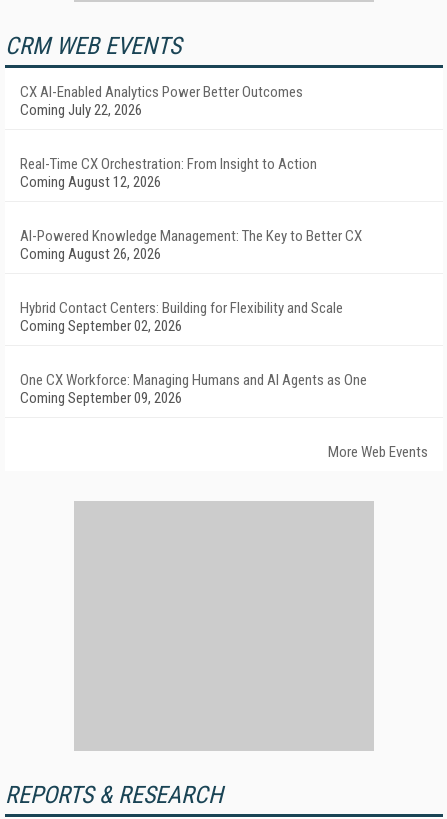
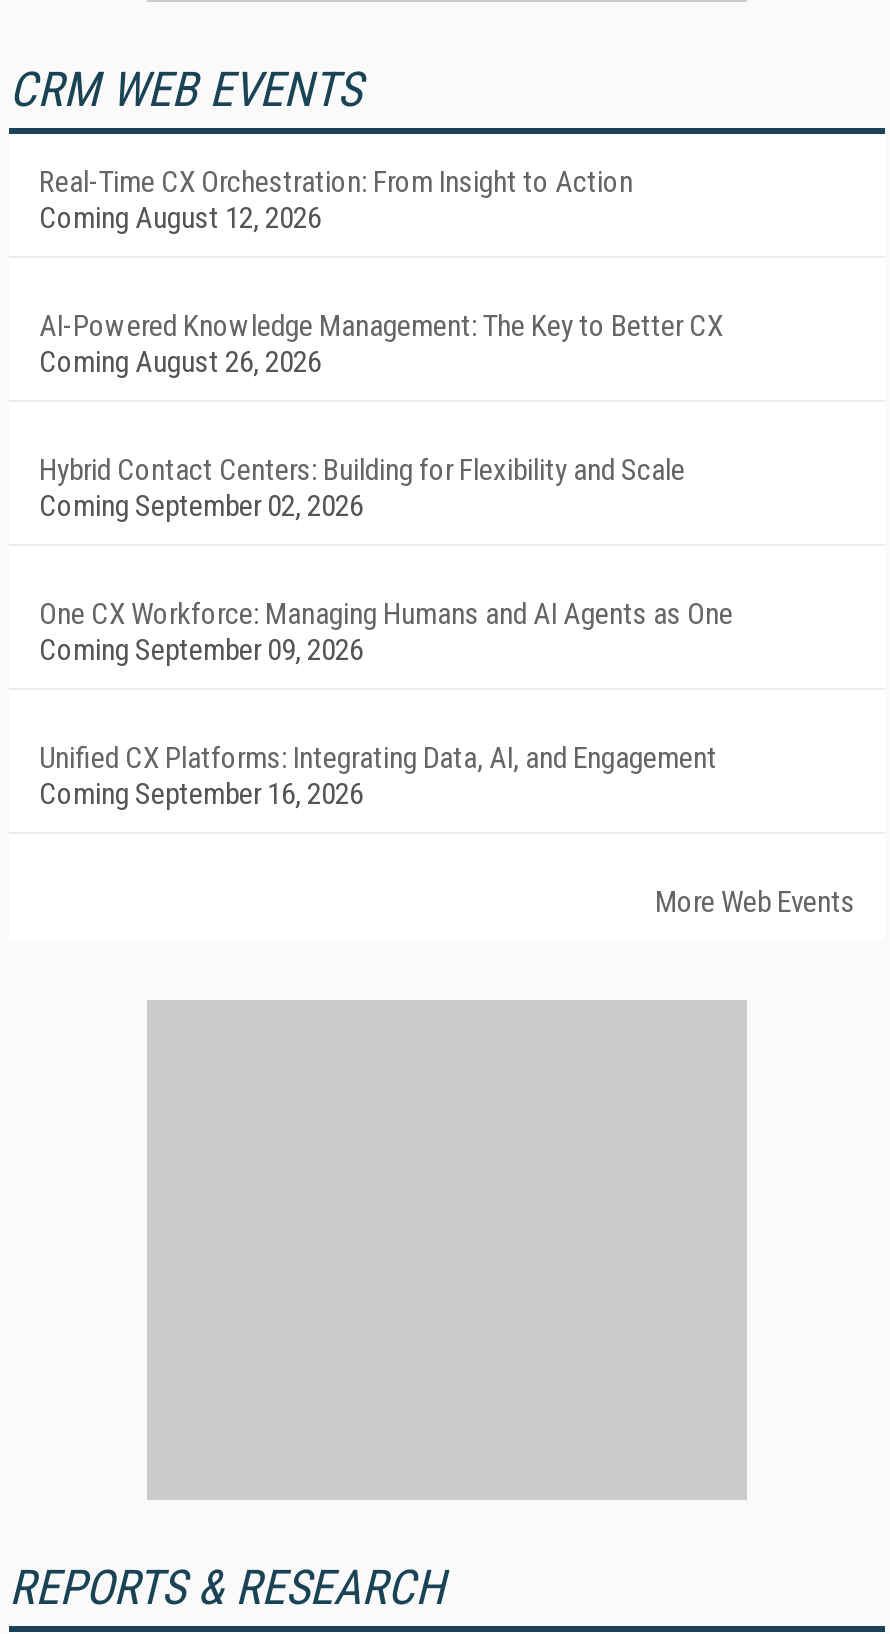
[20,83,303,119] CX AI-Enabled Analytics Power Better Outcomes | Coming July 22, 2026 -> none
moved [20,155,367,407] -> [39,164,733,668]: Real-Time CX Orchestration: From Insight to Action | Coming August 12, 2026 | AI-Powered Knowledge Management: The Key to Better CX | Coming August 26, 2026 | Hybrid Contact Centers: Building for Flexibility and Scale | Coming September 02, 2026 | One CX Workforce: Managing Humans and AI Agents as One | Coming September 09, 2026
none -> [39,740,717,812] Unified CX Platforms: Integrating Data, AI, and Engagement | Coming September 16, 2026

